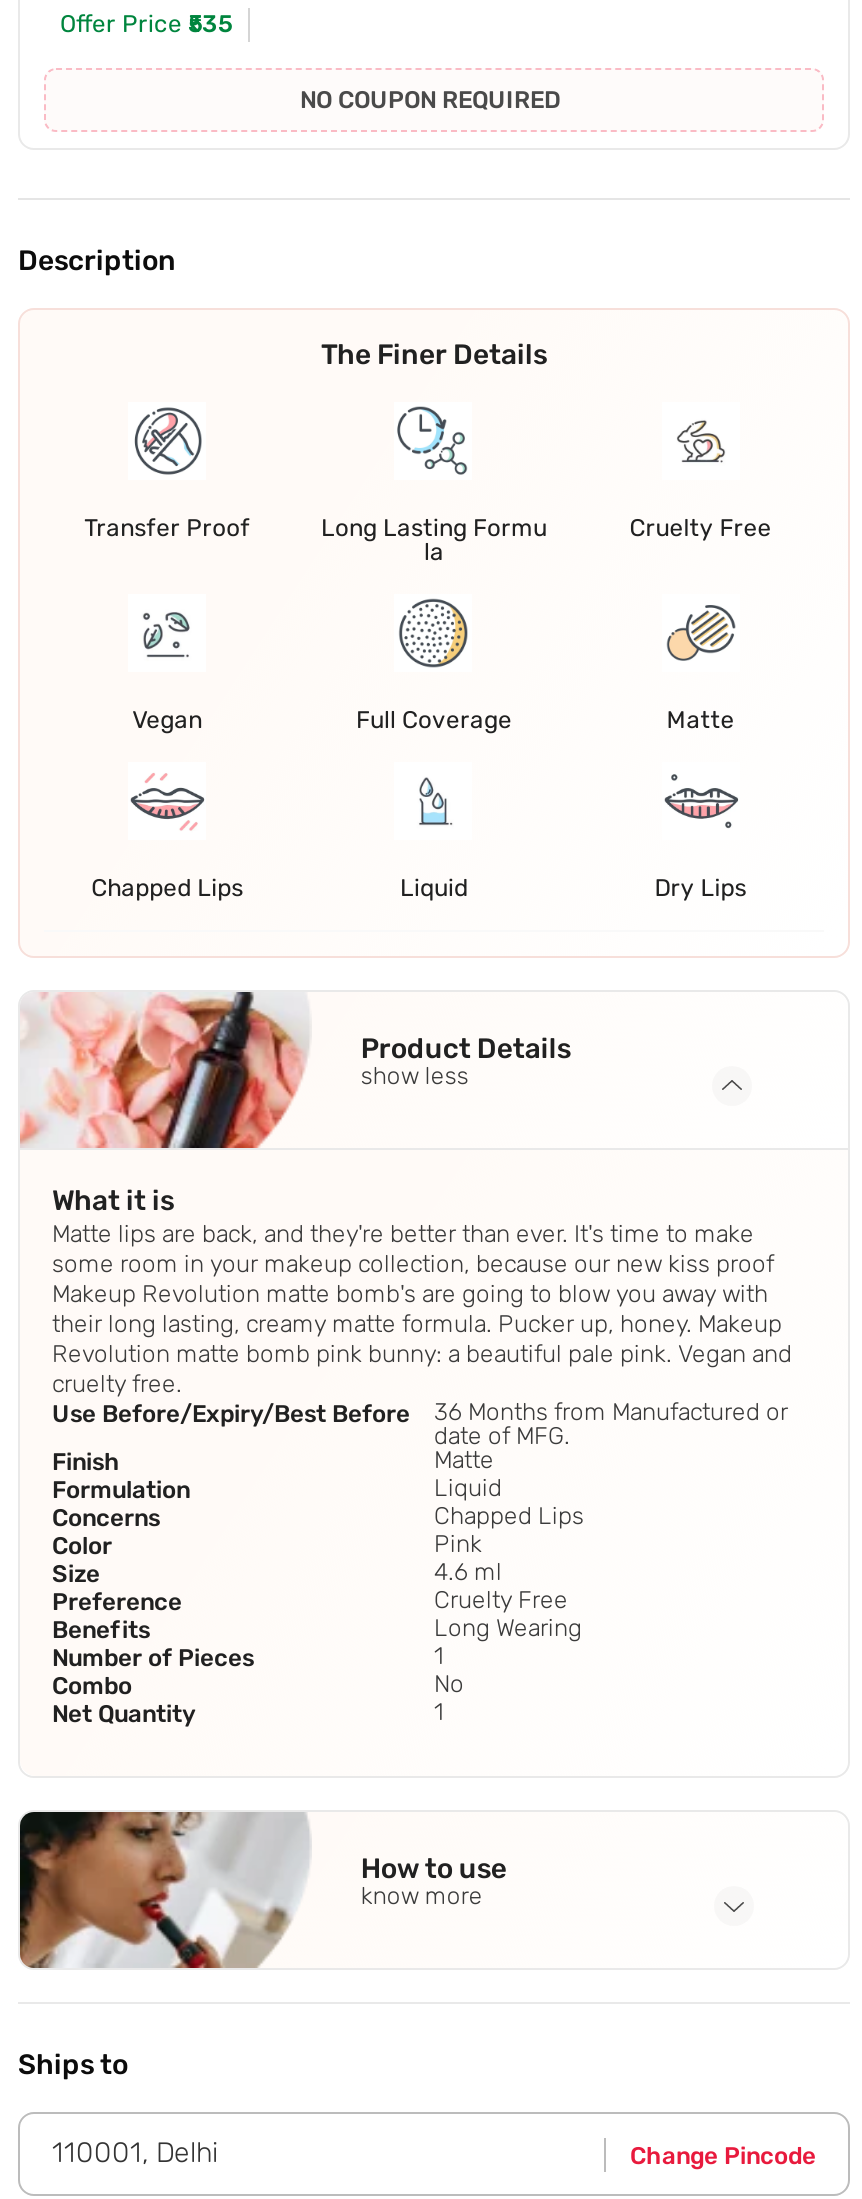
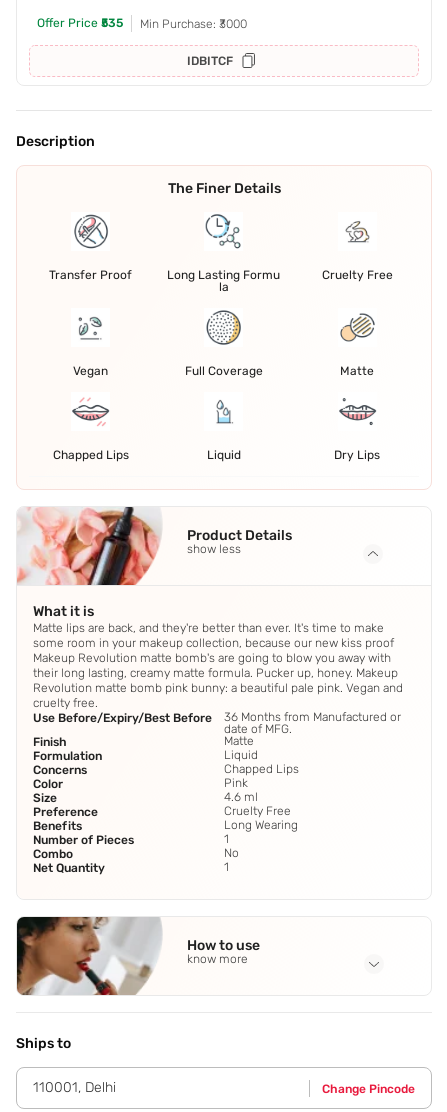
[300,87,560,115] NO COUPON REQUIRED -> [140,17,247,68] Min Purchase: ₹3000 | IDBITCF

